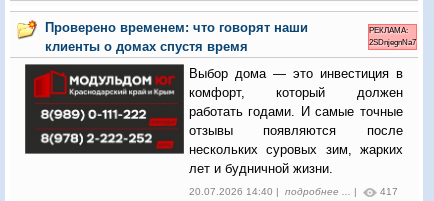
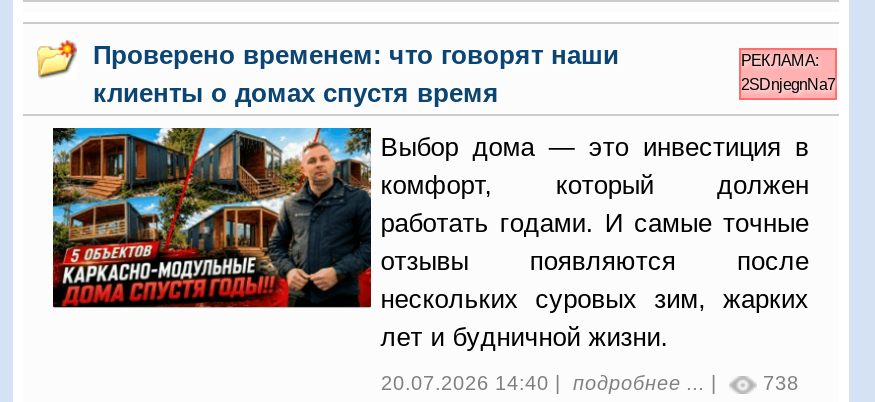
[24,63,185,154] [image] -> [51,126,373,308] [image]
[377,186,398,197] 417 -> [757,372,799,394] 738

